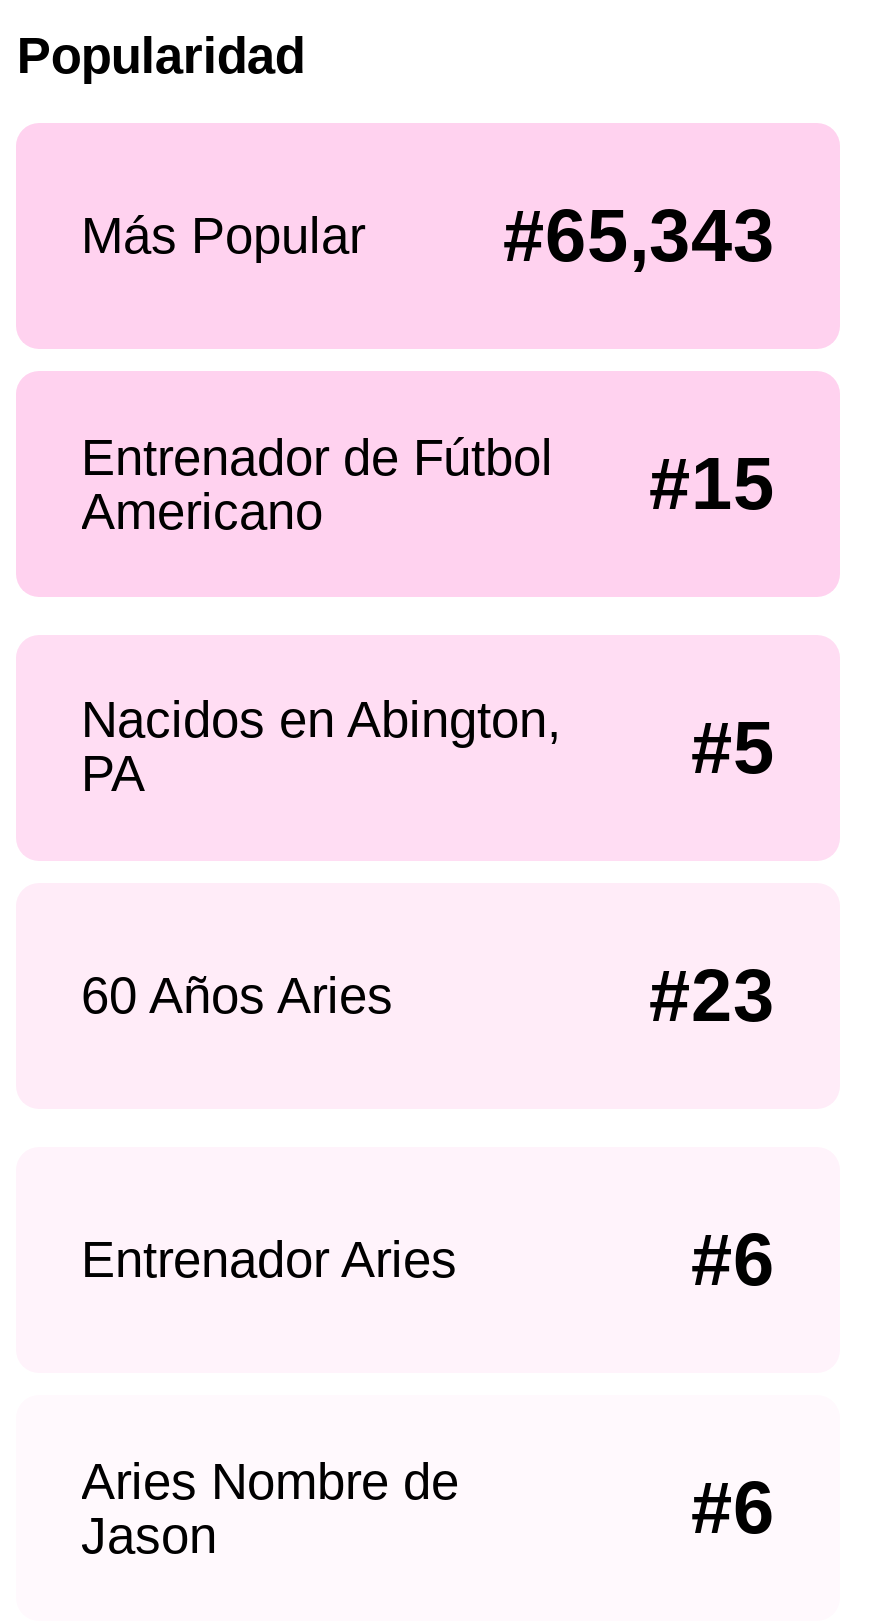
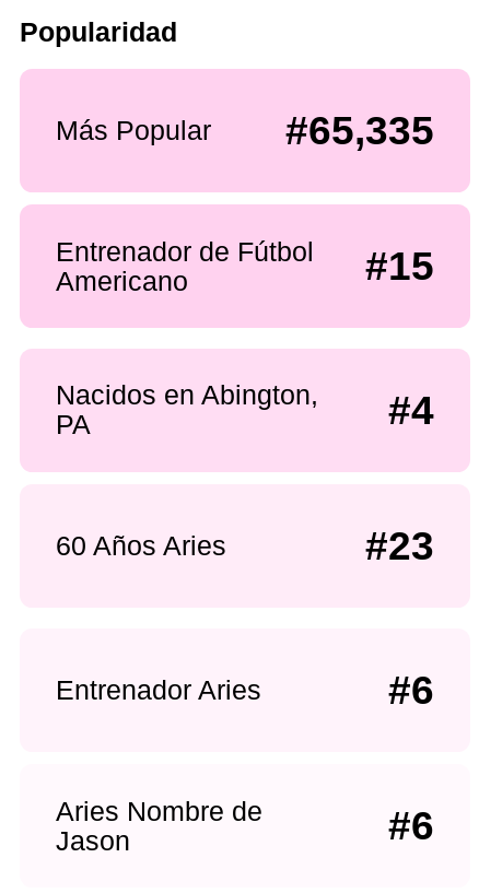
[503,195,775,277] #65,343 -> [286,108,435,153] #65,335
[691,707,775,789] #5 -> [389,388,435,433] #4

